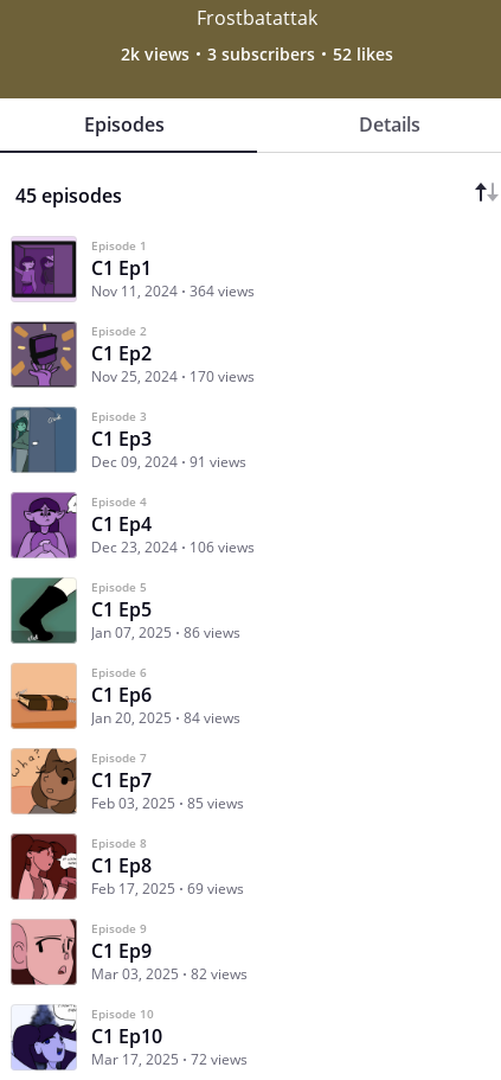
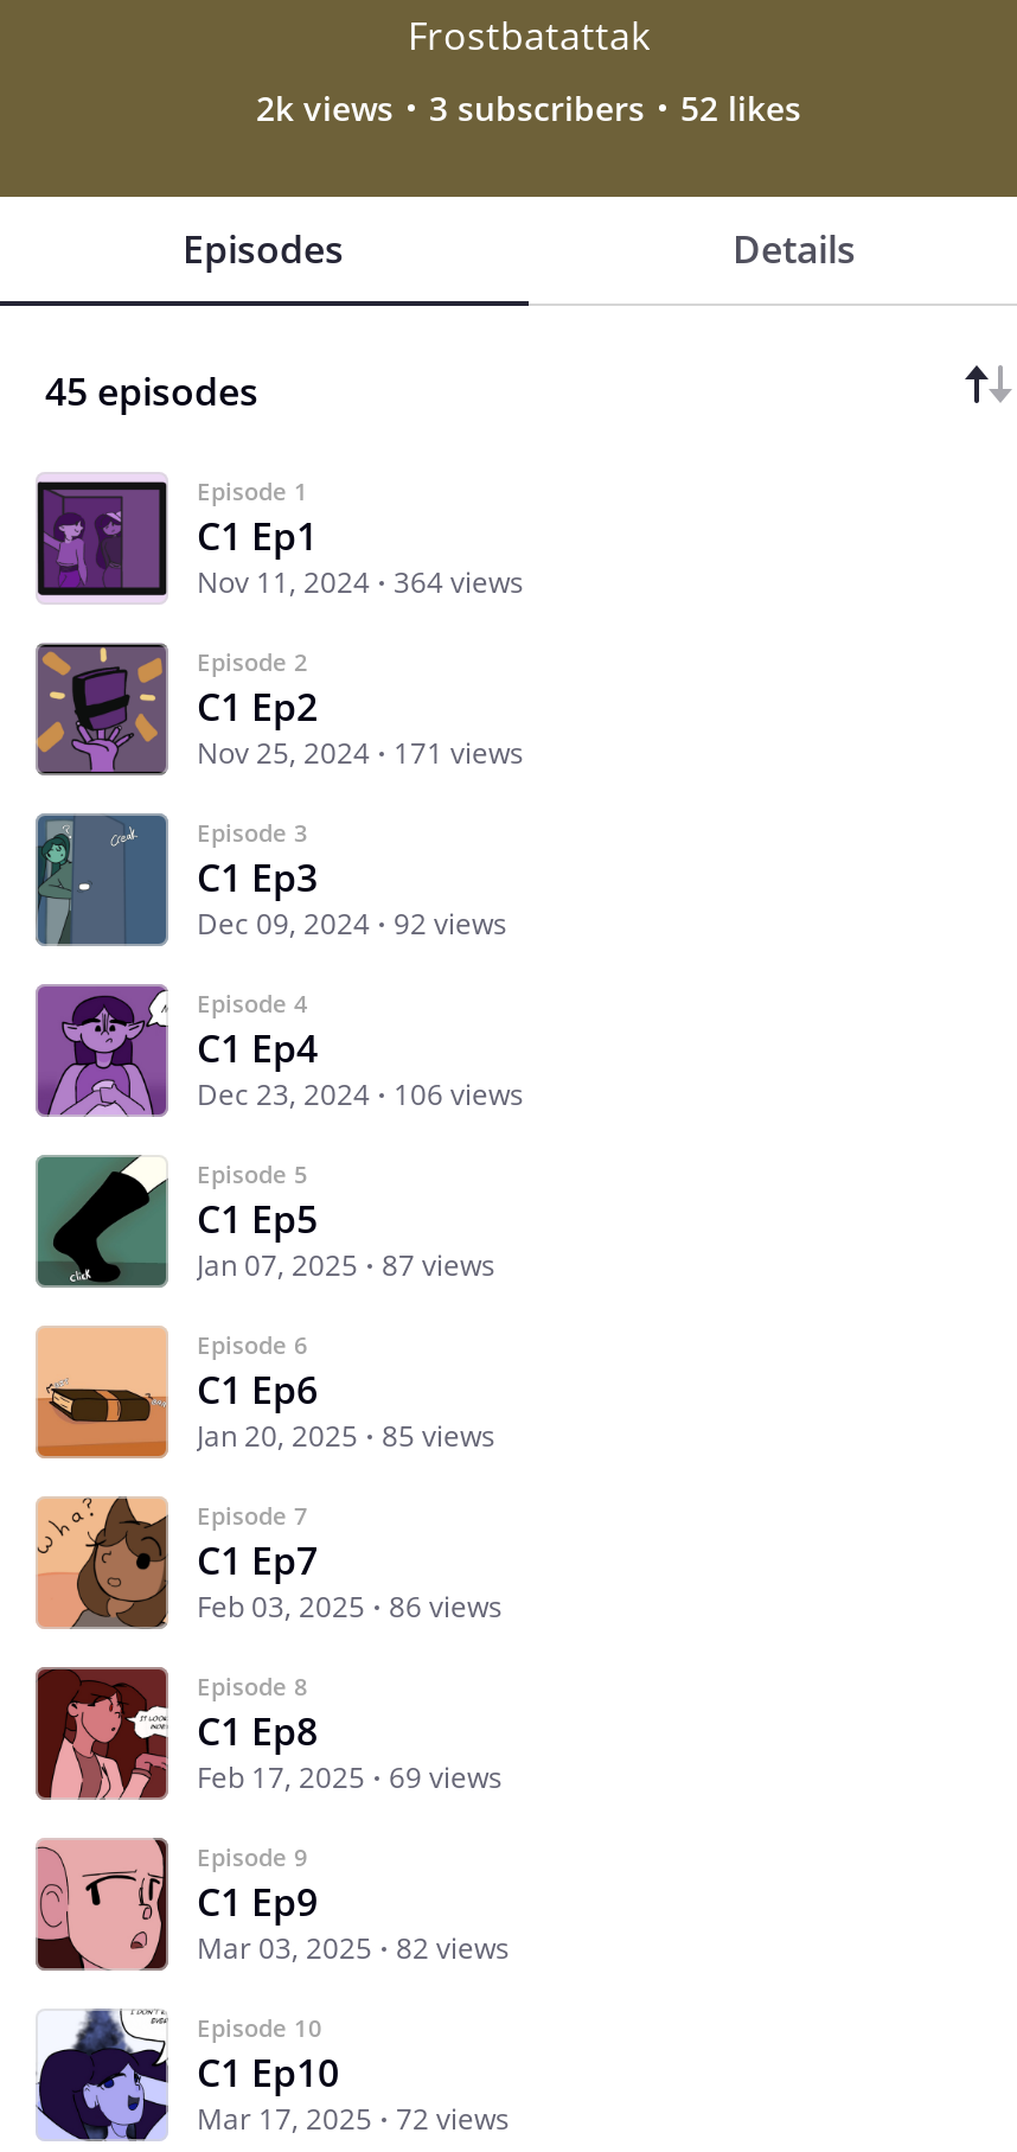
[91,366,255,386] Nov 25, 2024 170 views -> [197,733,524,773] Nov 25, 2024 171 views
[91,452,246,472] Dec 09, 2024 91 views -> [197,903,507,944] Dec 09, 2024 92 views
[91,622,240,643] Jan 07, 2025 86 views -> [197,1245,495,1285] Jan 07, 2025 87 views
[91,708,240,728] Jan 20, 2025 84 views -> [197,1416,495,1456] Jan 20, 2025 85 views
[91,793,244,813] Feb 03, 2025 85 views -> [197,1586,503,1627] Feb 03, 2025 86 views

